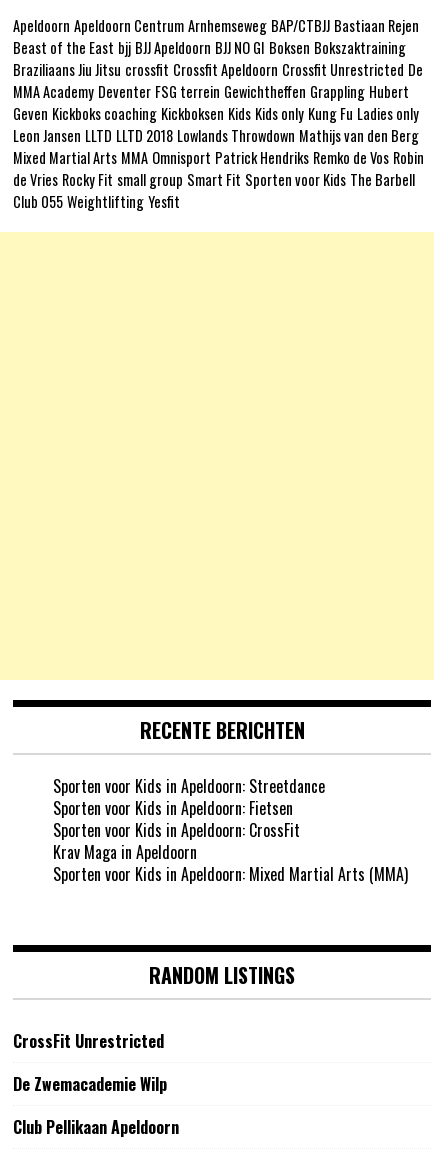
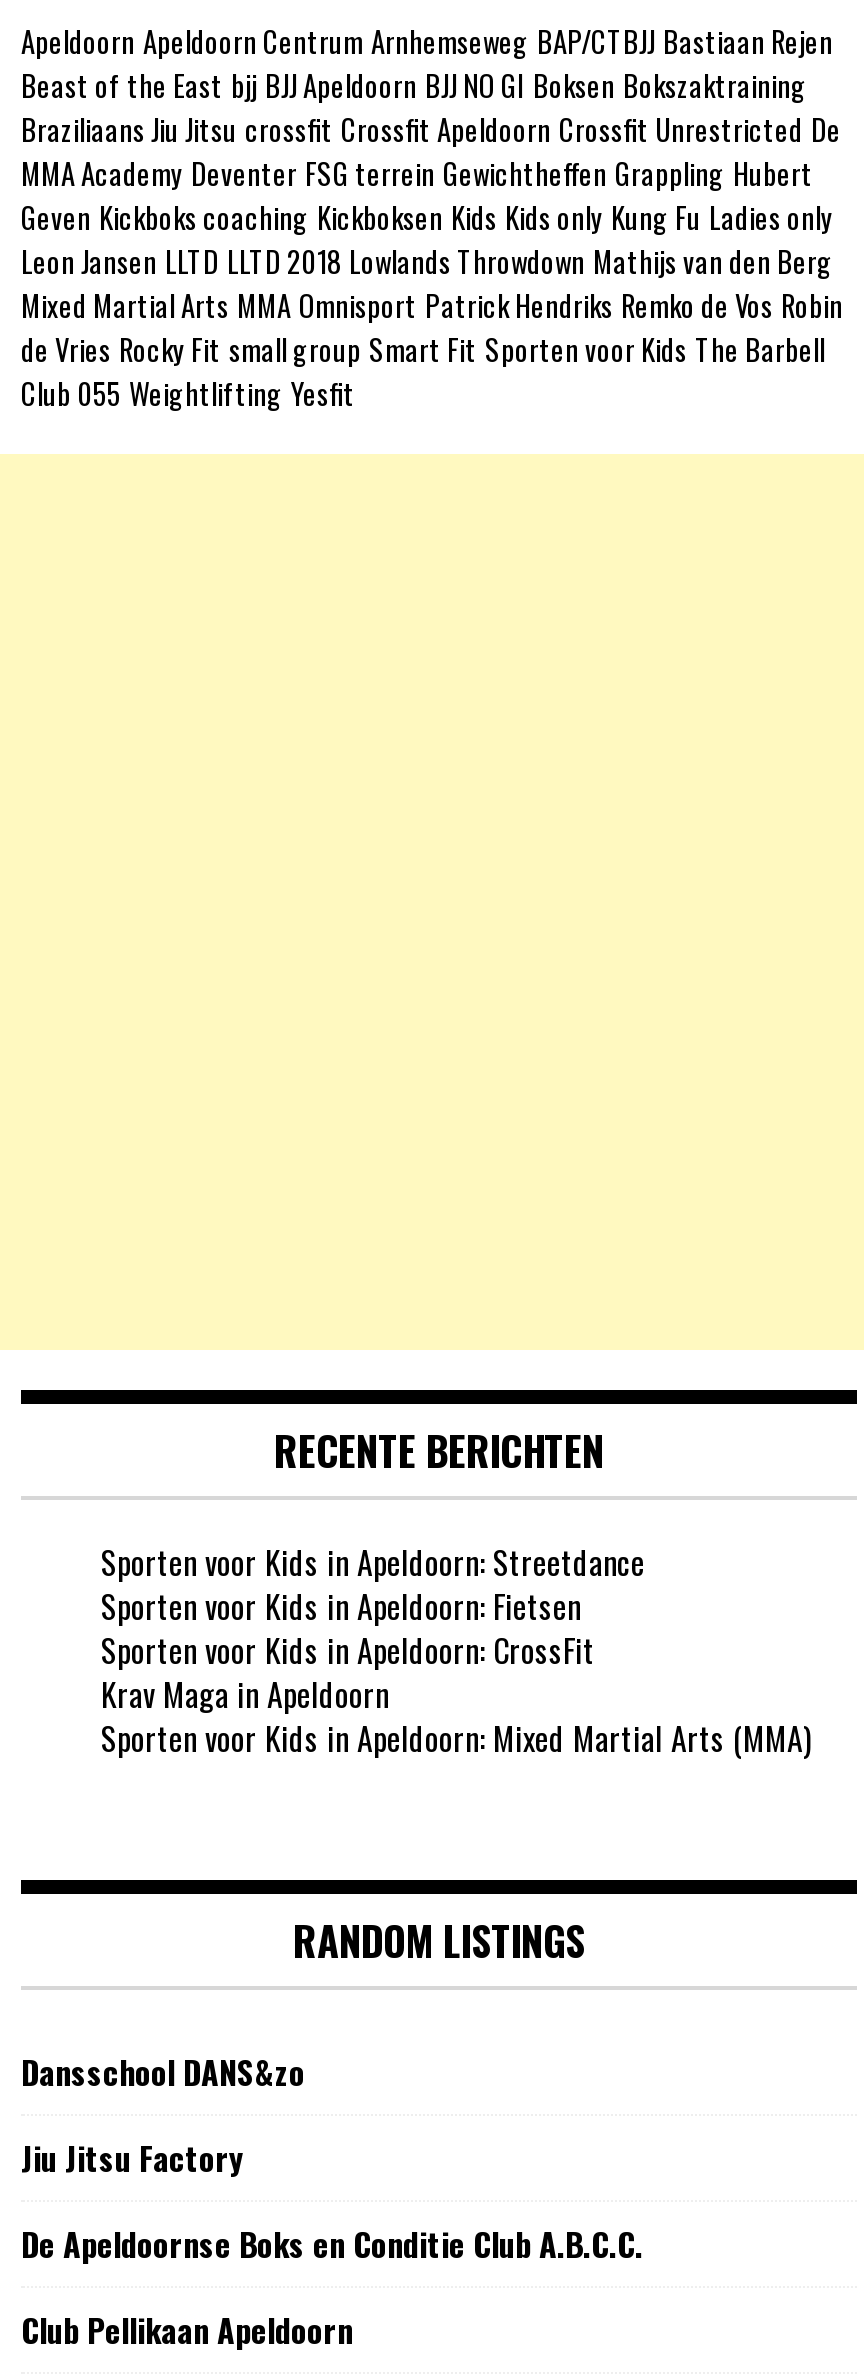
[13,1029,167,1096] CrossFit Unrestricted | De Zwemacademie Wilp -> [21,2048,643,2268] Dansschool DANS&zo | Jiu Jitsu Factory | De Apeldoornse Boks en Conditie Club A.B.C.C.

